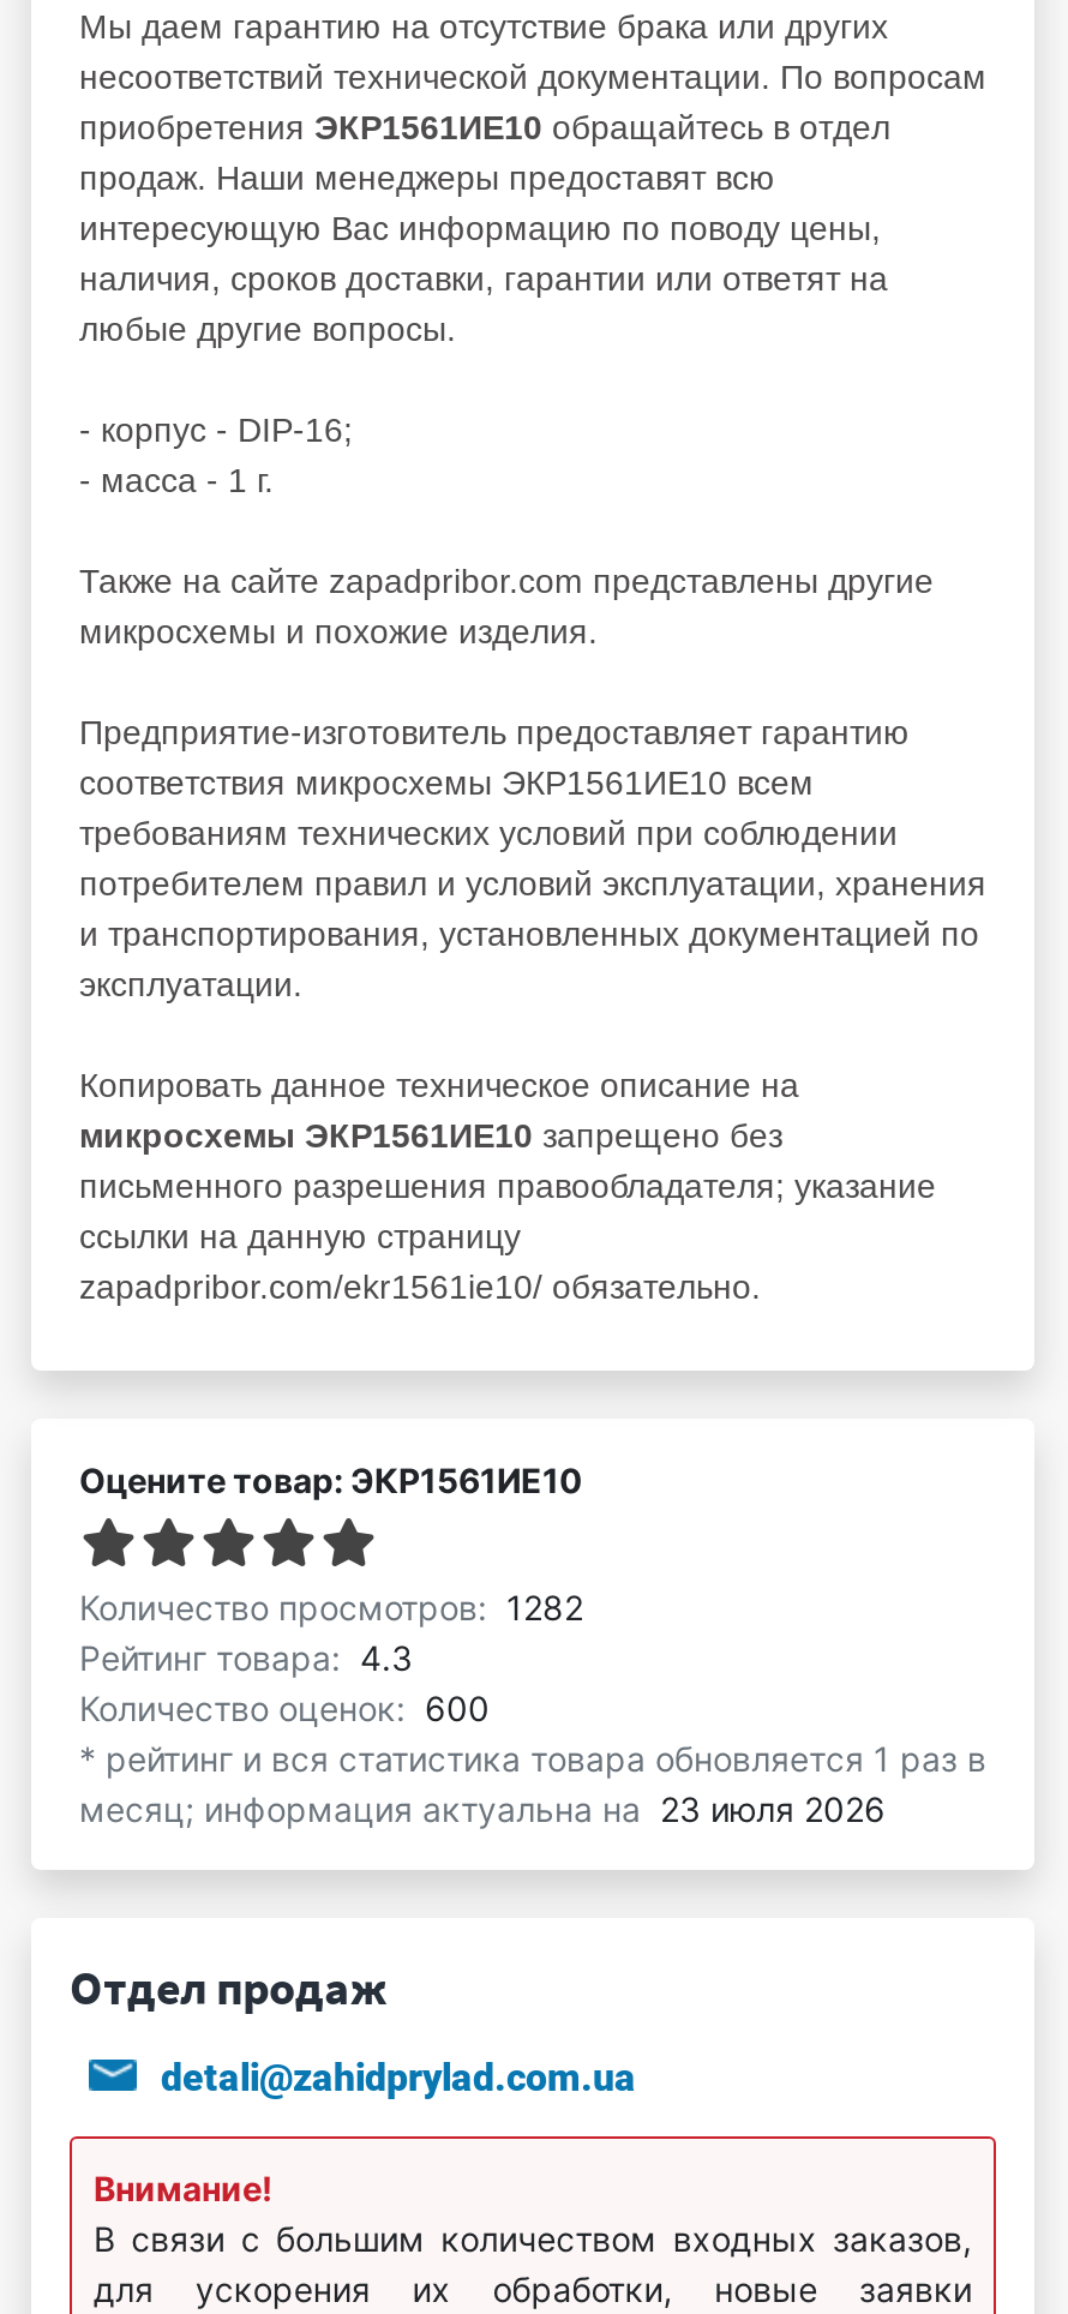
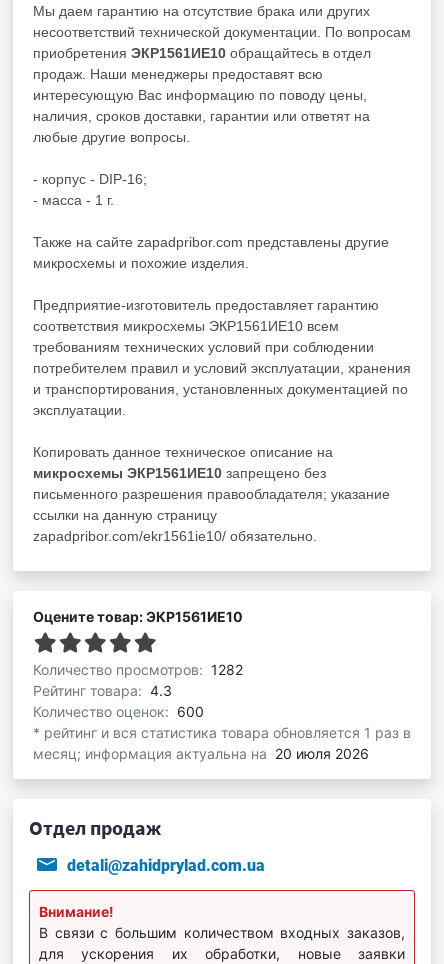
[79,1788,886,1828] месяц; информация актуальна на 23 июля 2026 -> [33,745,369,762] месяц; информация актуальна на 20 июля 2026

